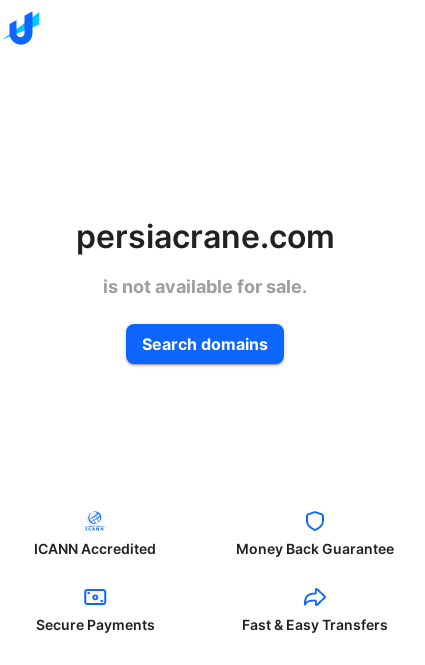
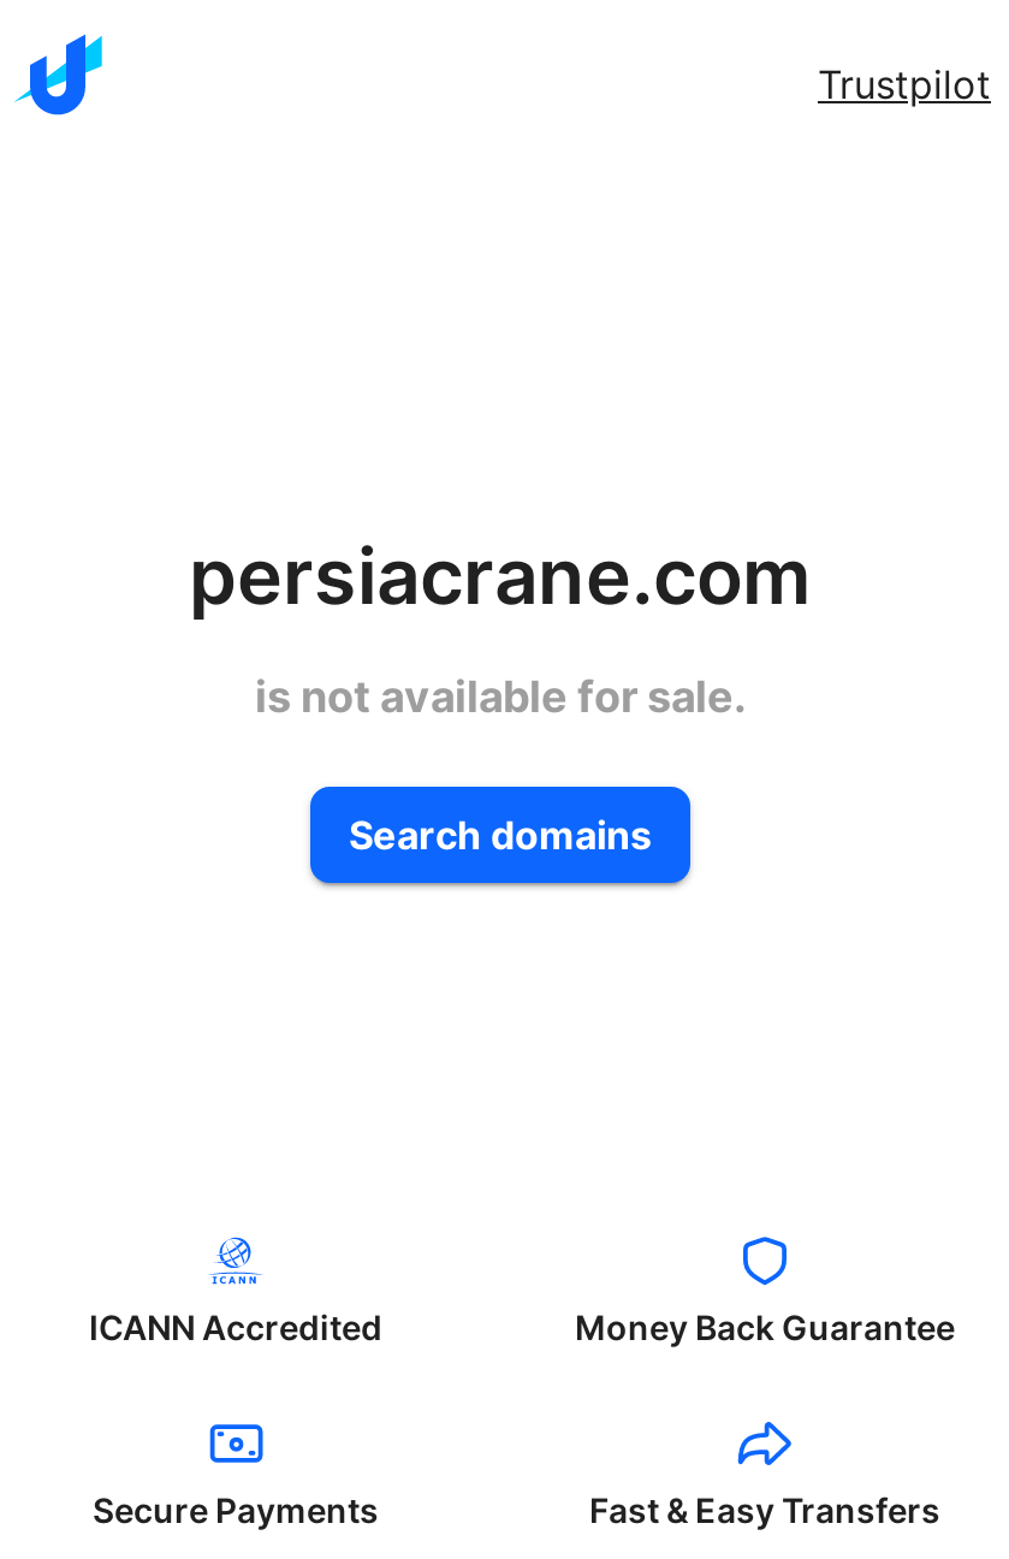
none -> [818,60,991,108] Trustpilot

